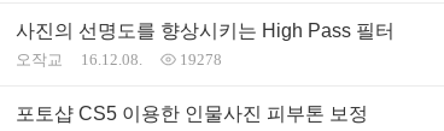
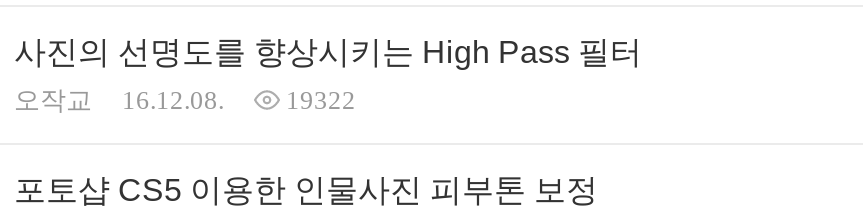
[16,50,222,69] 오작교 16.12.08. 19278 -> [14,85,356,115] 오작교 16.12.08. 19322

